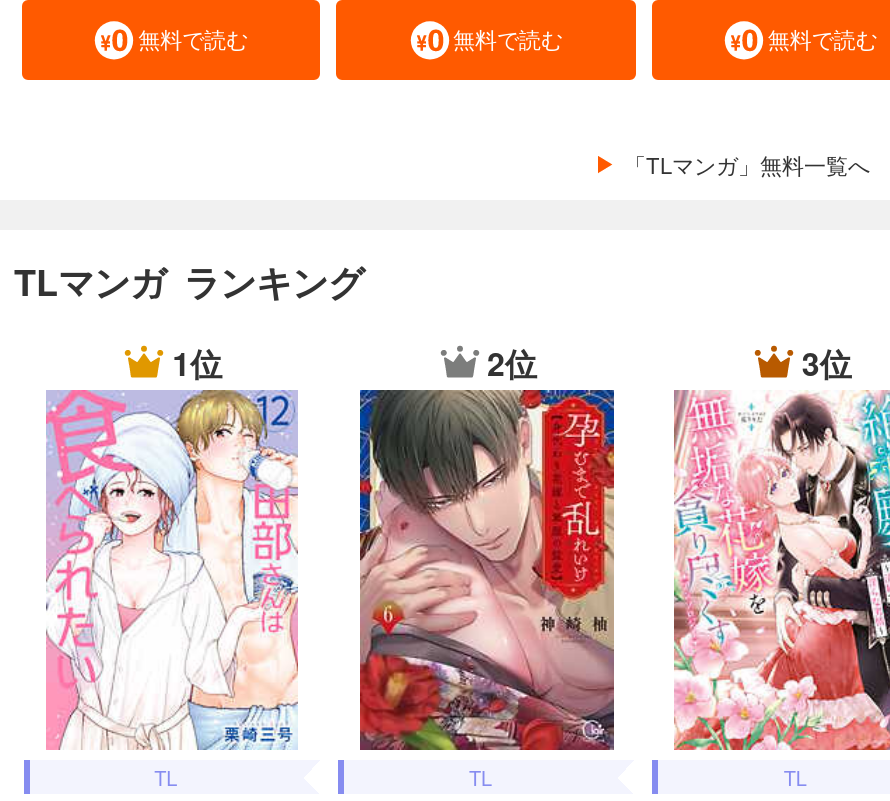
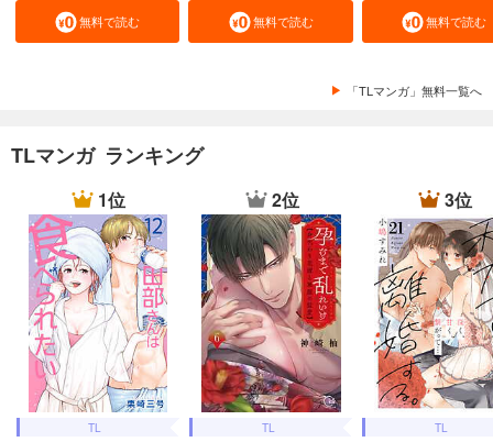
[672,388,884,752] [image] -> [374,216,490,412] [image]

